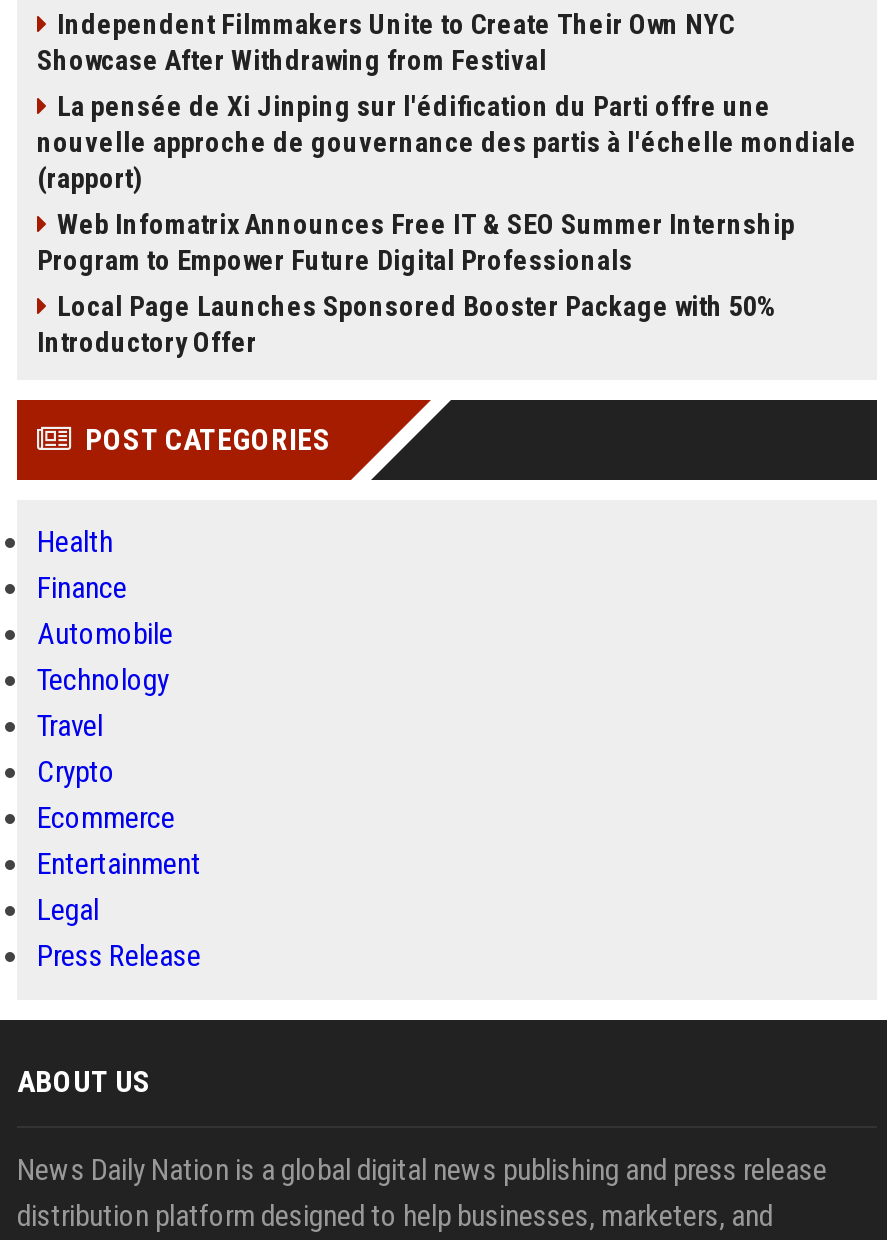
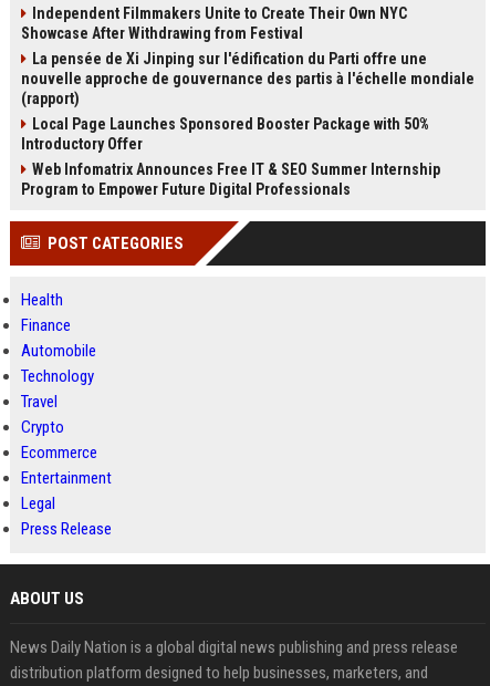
moved [37,208,795,276] -> [21,160,440,198]: Web Infomatrix Announces Free IT & SEO Summer Internship | Program to Empower Future Digital Professionals
moved [37,290,775,358] -> [21,115,429,153]: Local Page Launches Sponsored Booster Package with 50% | Introductory Offer

